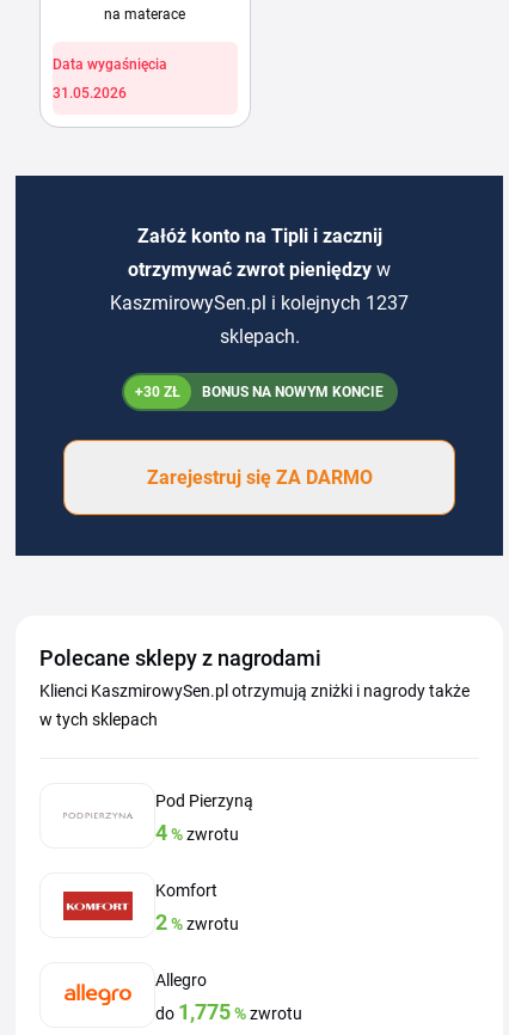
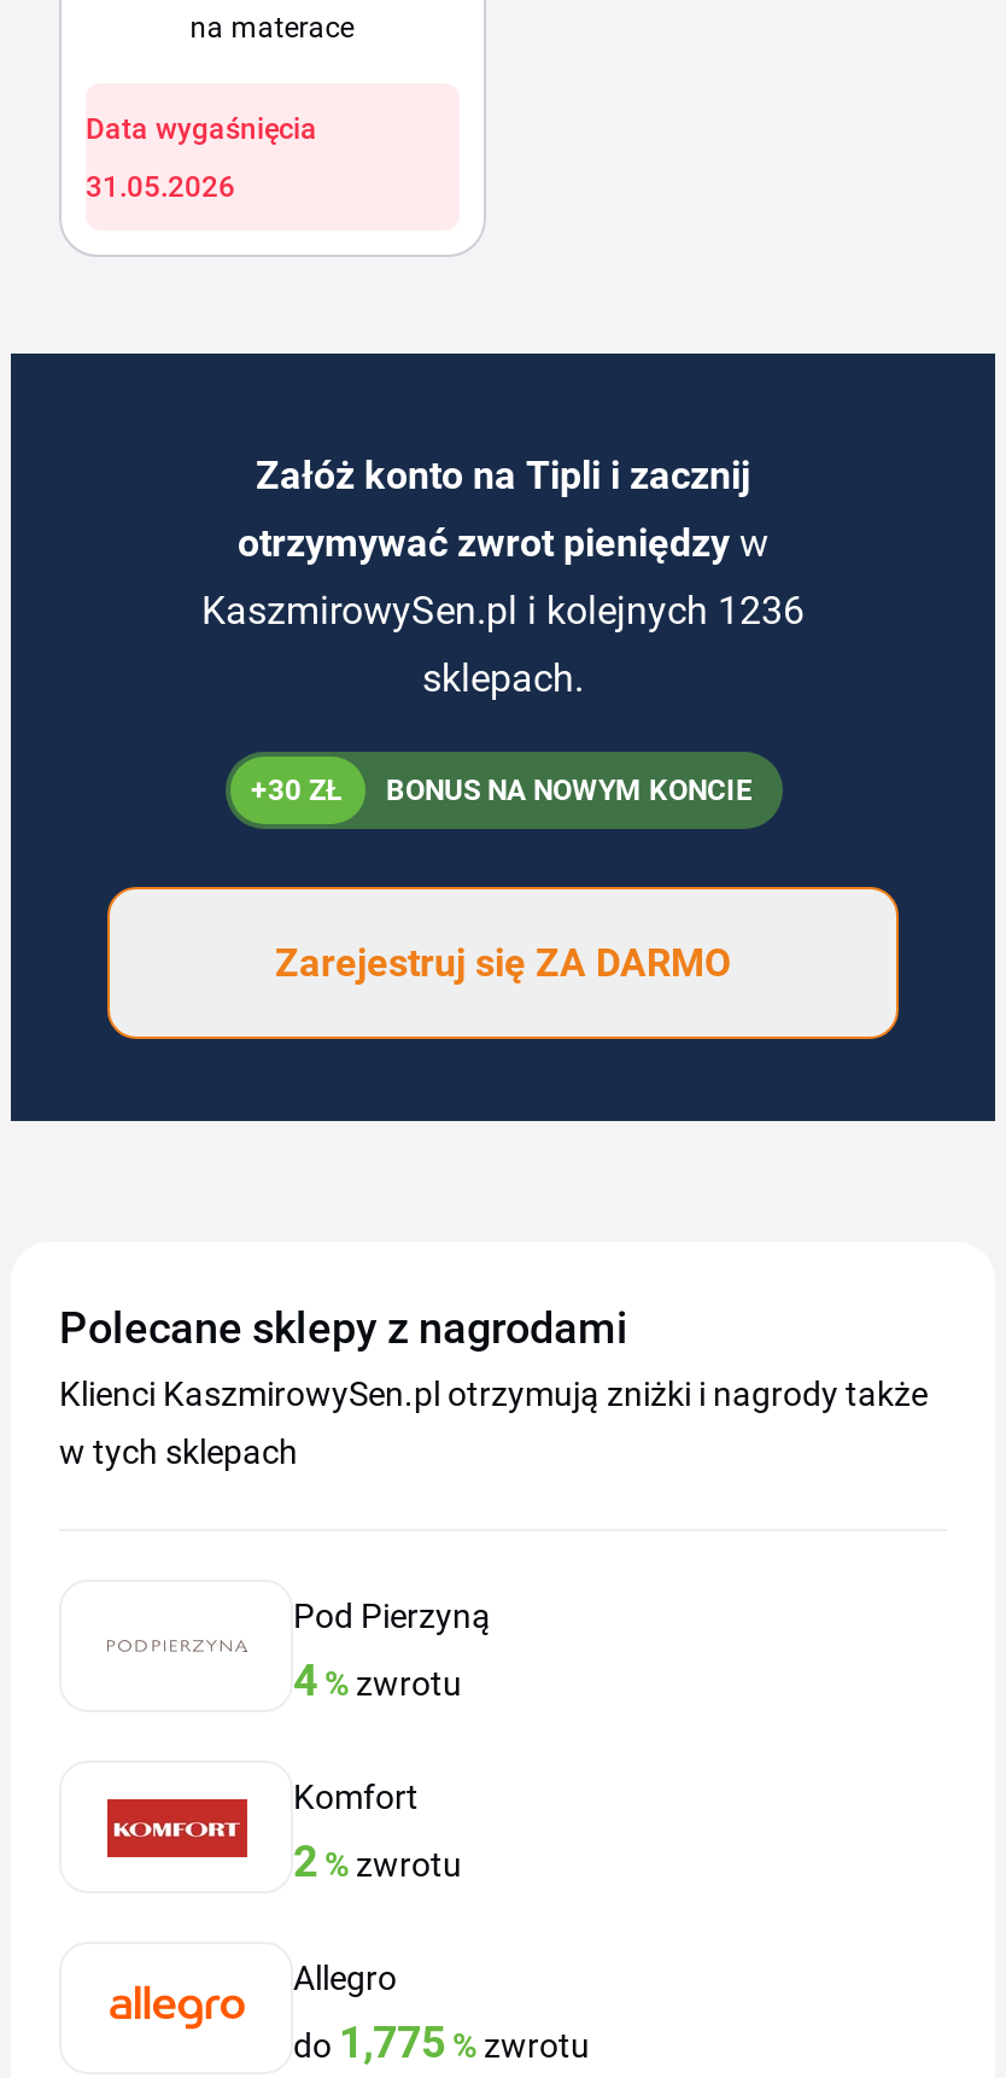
[110,292,409,314] KaszmirowySen.pl i kolejnych 1237 -> [201,588,805,634] KaszmirowySen.pl i kolejnych 1236

